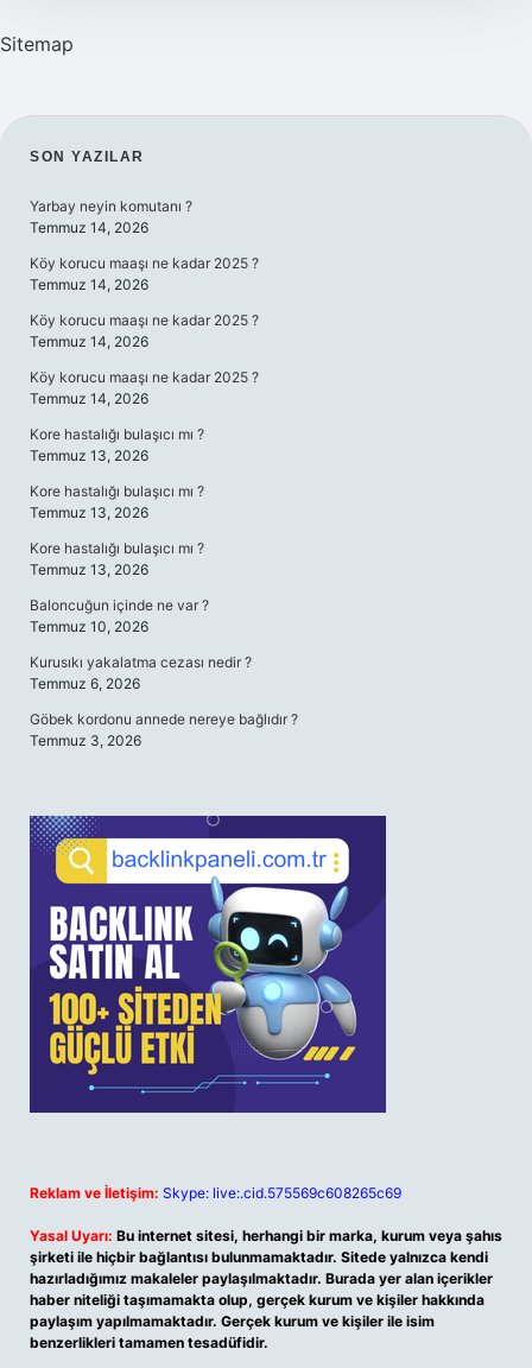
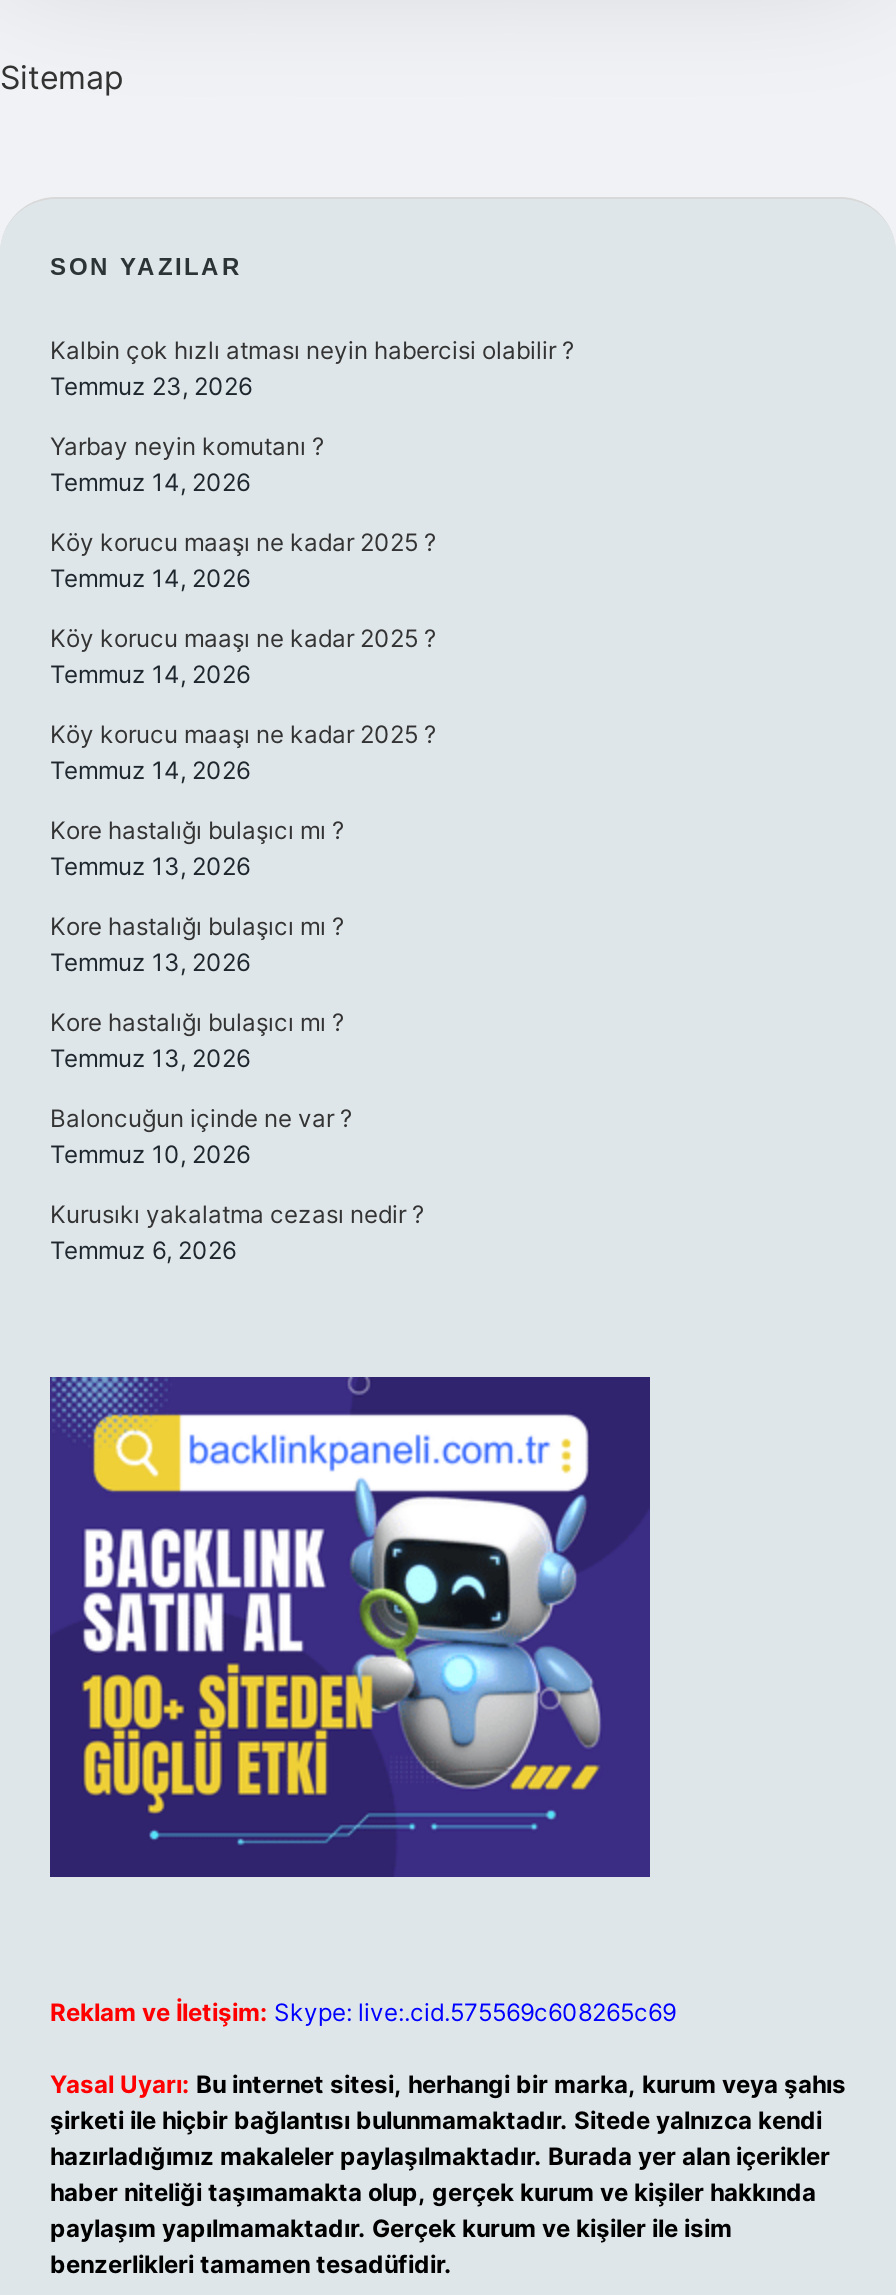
none -> [50,335,574,401] Kalbin çok hızlı atması neyin habercisi olabilir ? | Temmuz 23, 2026
moved [30,197,259,692] -> [50,431,436,1265]: Yarbay neyin komutanı ? | Temmuz 14, 2026 | Köy korucu maaşı ne kadar 2025 ? | ... | Kurusıkı yakalatma cezası nedir ? | Temmuz 6, 2026
[30,710,298,749] Göbek kordonu annede nereye bağlıdır ? | Temmuz 3, 2026 -> none

